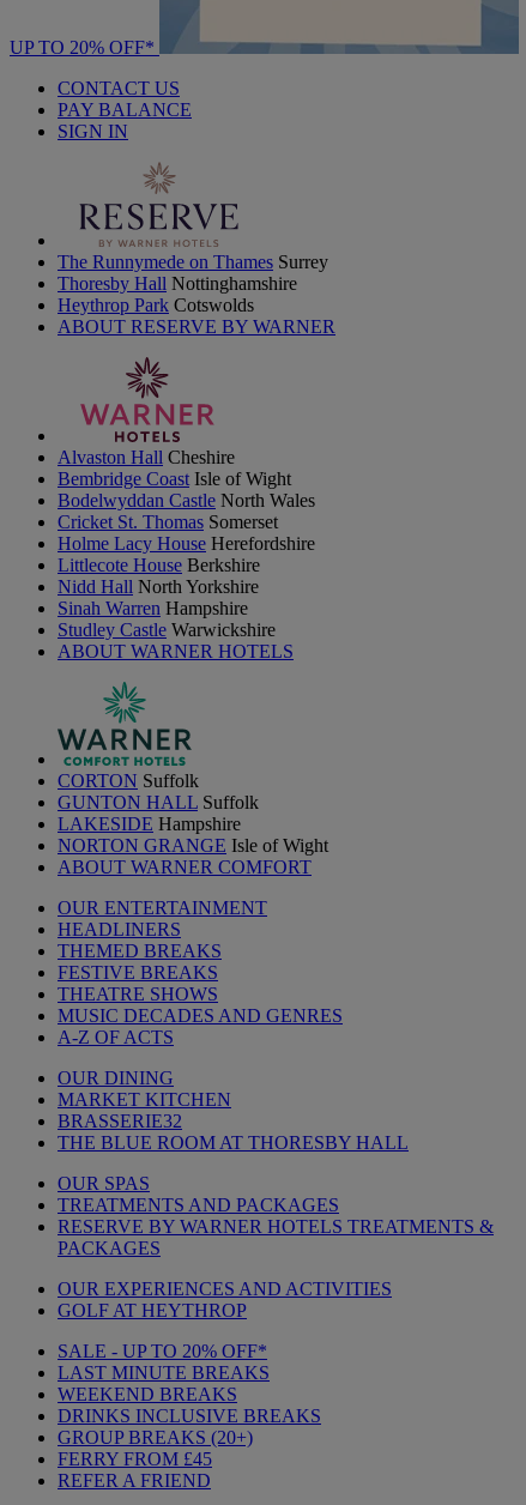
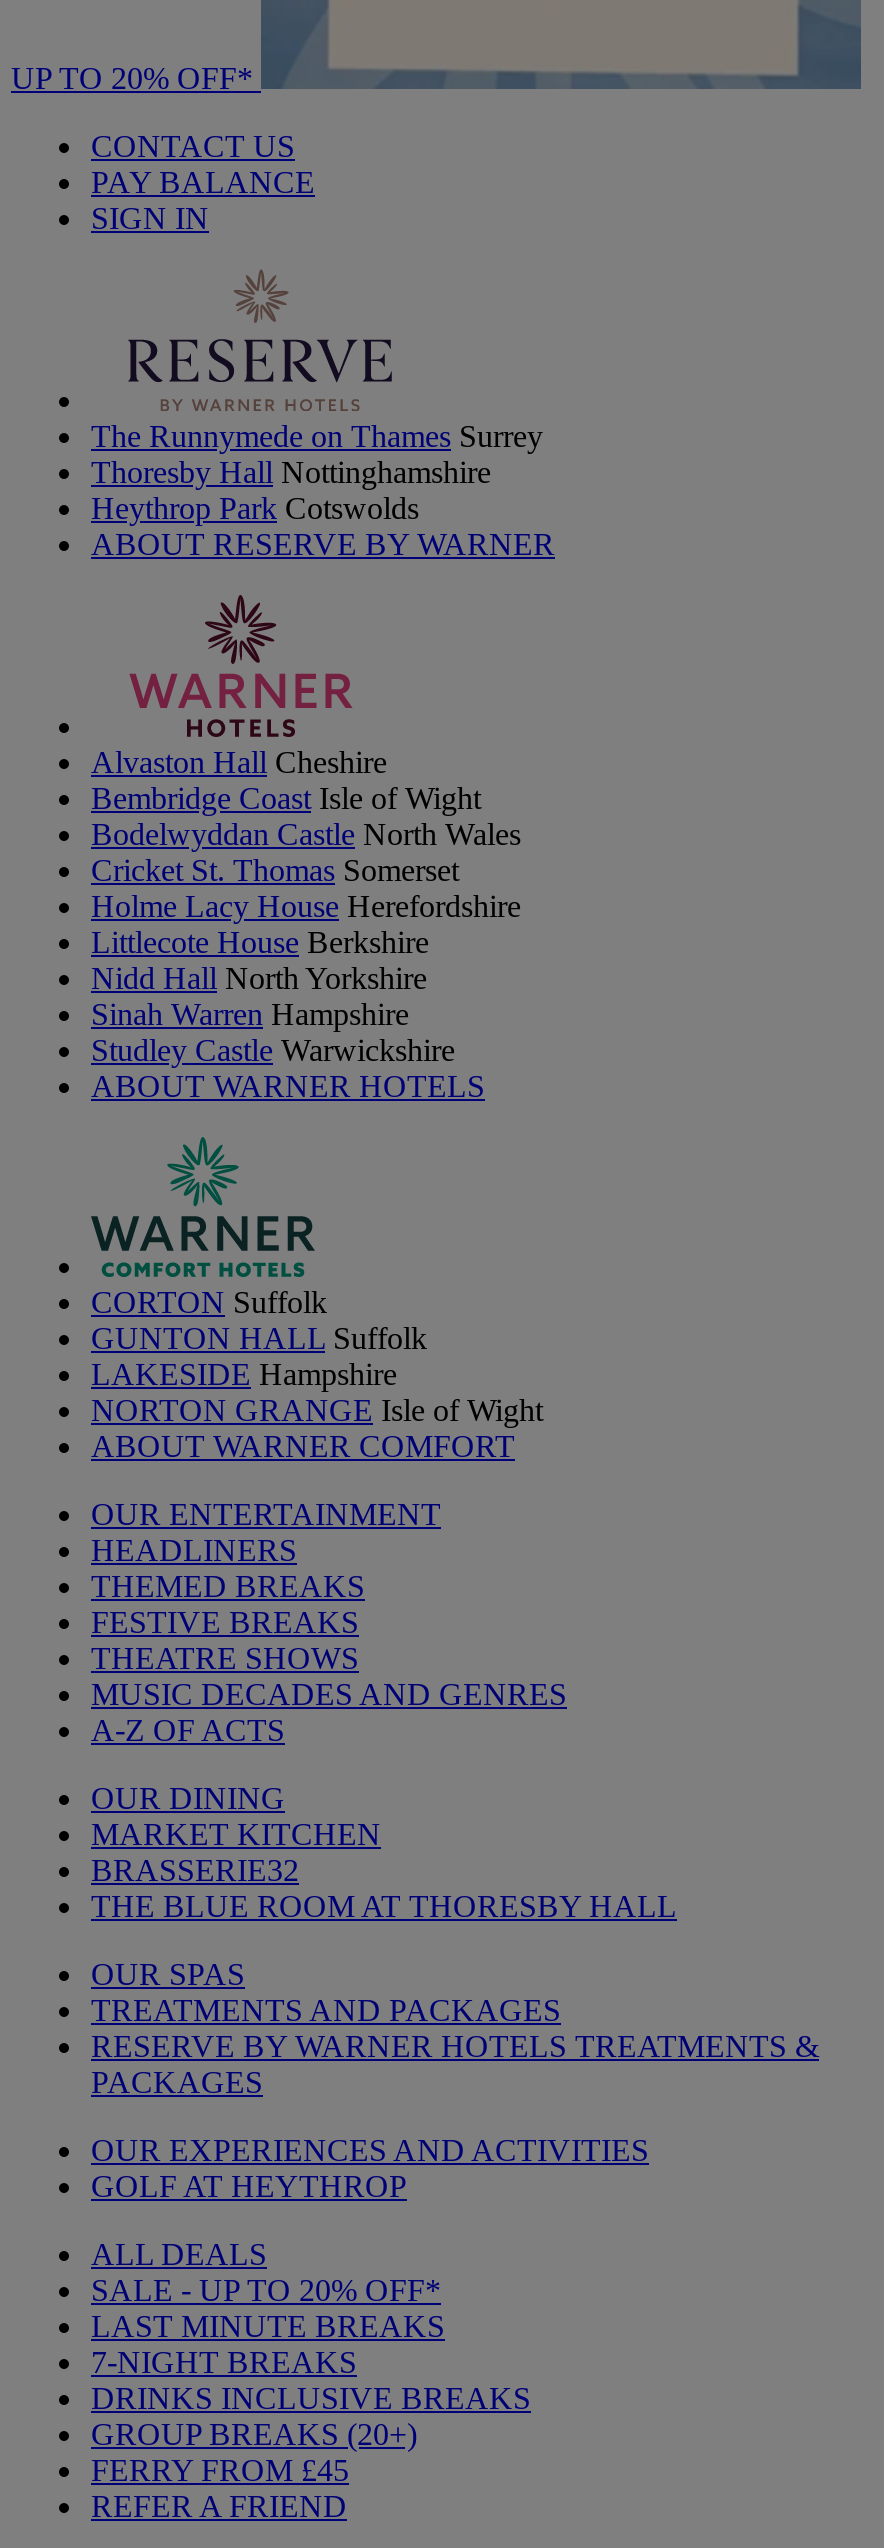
none -> [91,2237,267,2271] ALL DEALS
[58,1384,237,1404] WEEKEND BREAKS -> [91,2345,357,2379] 7-NIGHT BREAKS

